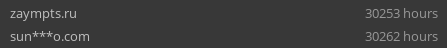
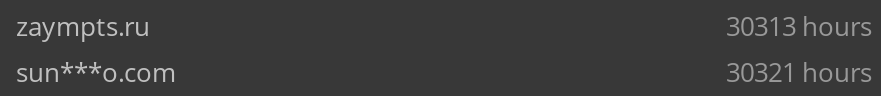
[365,4,438,22] 30253 hours -> [726,7,872,43] 30313 hours
[365,27,438,45] 30262 hours -> [726,53,872,89] 30321 hours

